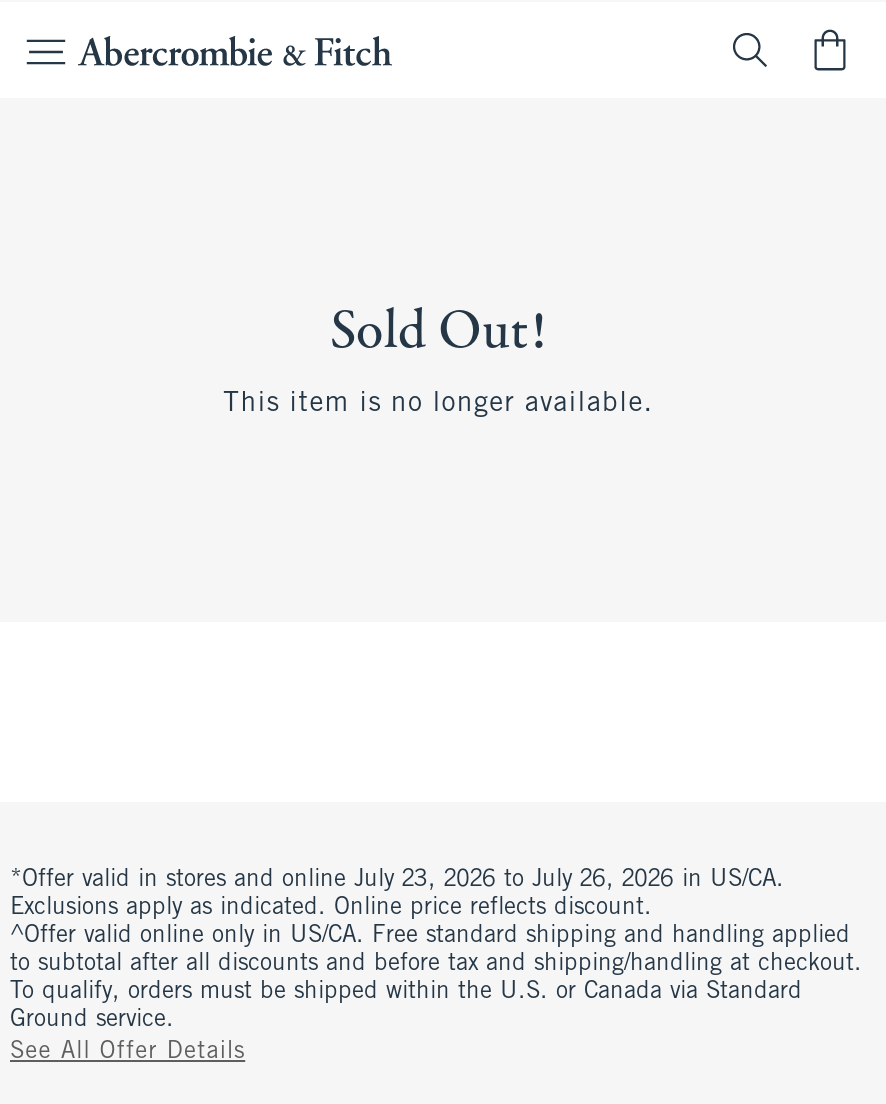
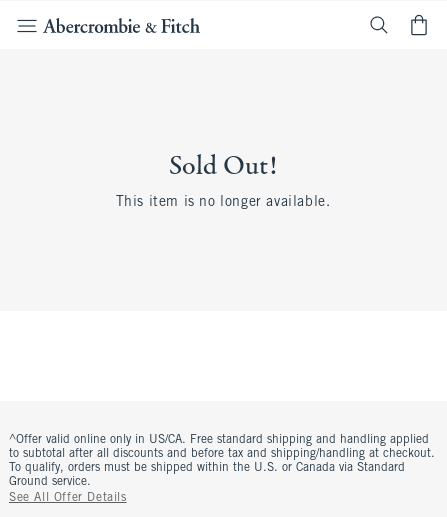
[10,868,784,920] *Offer valid in stores and online July 23, 2026 to July 26, 2026 in US/CA. | Exclusions apply as indicated. Online price reflects discount. -> none

